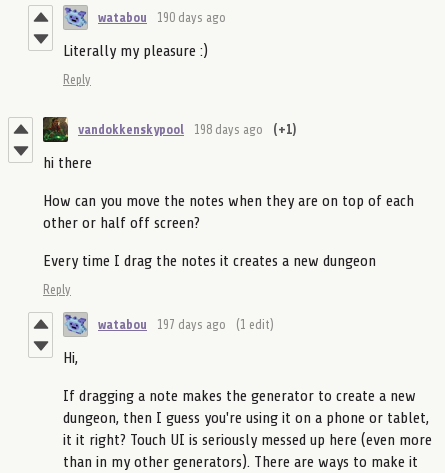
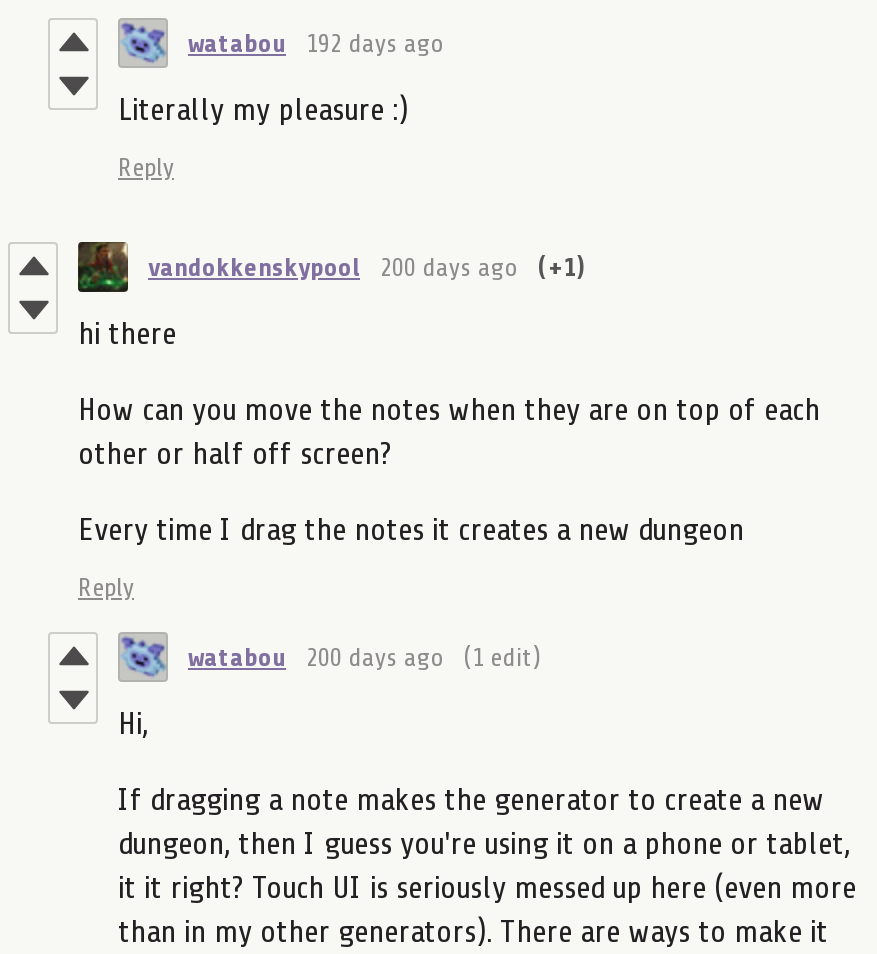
[98,10,226,25] watabou 190 days ago -> [188,28,444,58] watabou 192 days ago
[78,122,296,137] vandokkenskypool 198 days ago (+1) -> [148,252,584,282] vandokkenskypool 200 days ago (+1)
[98,317,274,332] watabou 197 days ago (1 edit) -> [188,642,540,672] watabou 200 days ago (1 edit)

